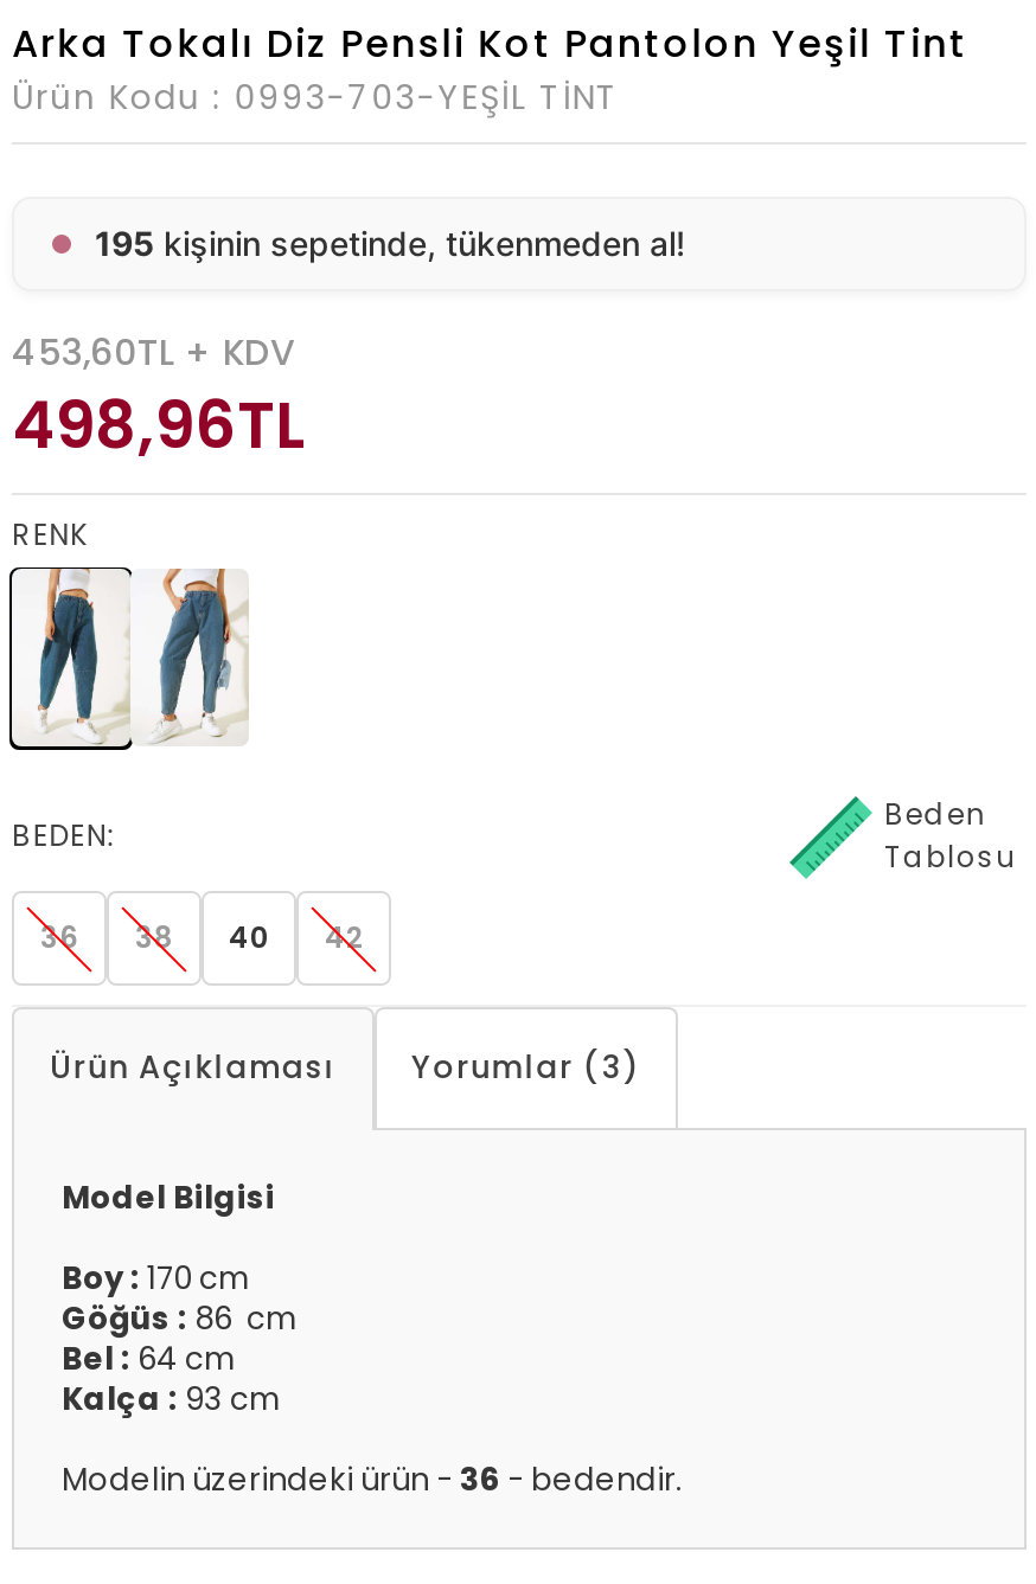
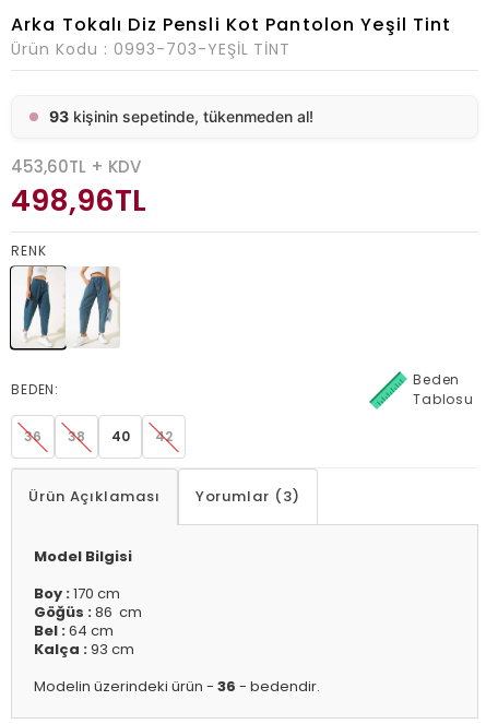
[95,223,685,263] 195 kişinin sepetinde, tükenmeden al! -> [49,107,313,126] 93 kişinin sepetinde, tükenmeden al!

